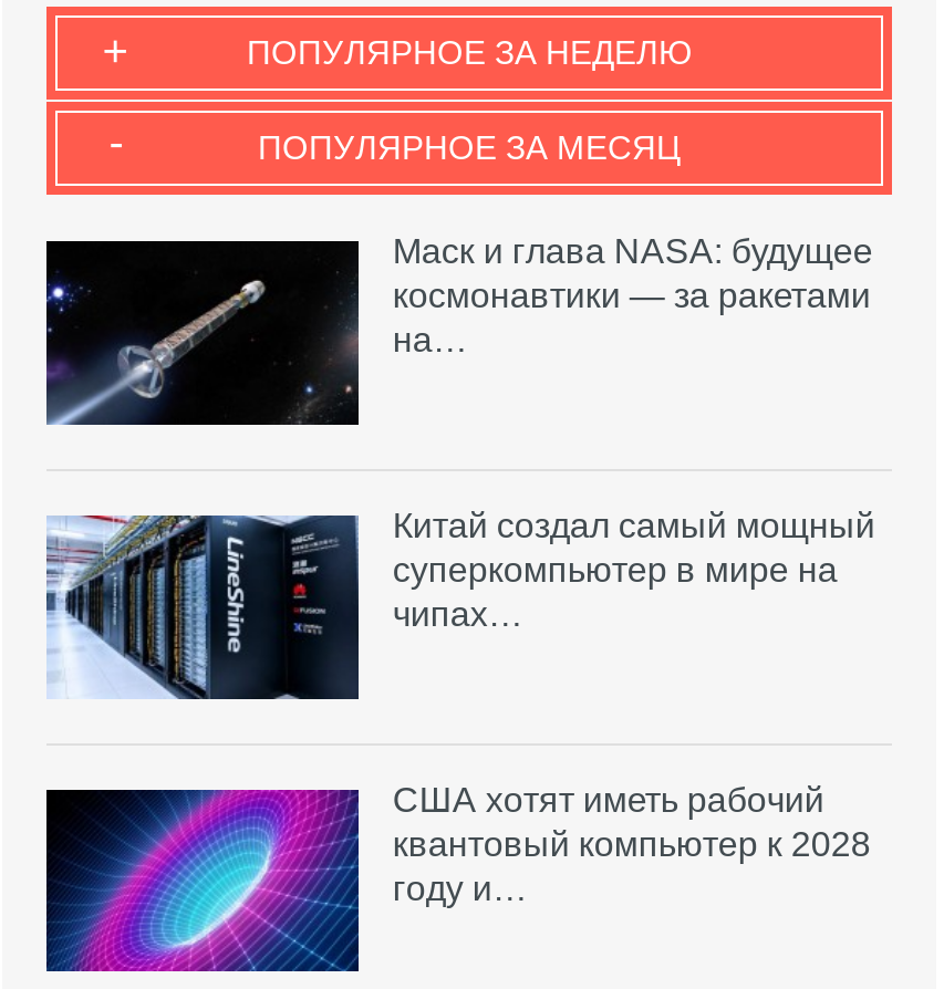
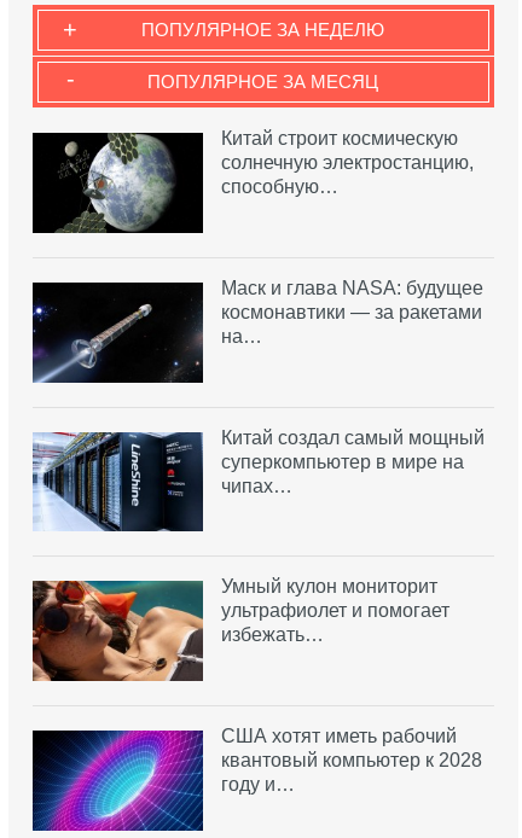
none -> [31,128,474,234] [image] | Китай строит космическую | солнечную электростанцию, | способную…
none -> [31,576,450,682] [image] | Умный кулон мониторит | ультрафиолет и помогает | избежать…

